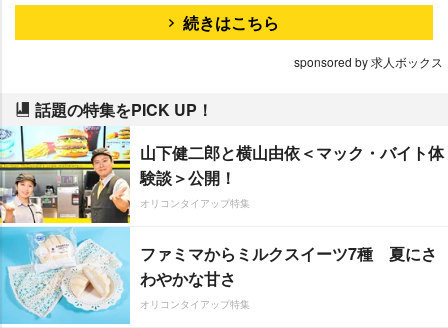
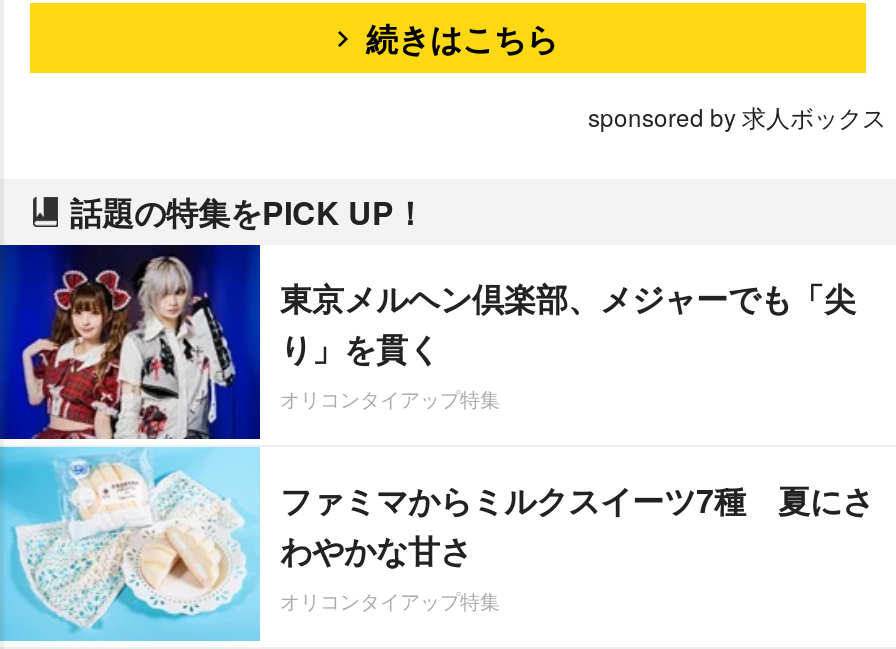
[3,125,444,224] [image] | 山下健二郎と横山由依＜マック・バイト体 | 験談＞公開！ -> [6,243,856,441] [image] | 東京メルヘン倶楽部、メジャーでも「尖 | り」を貫く

